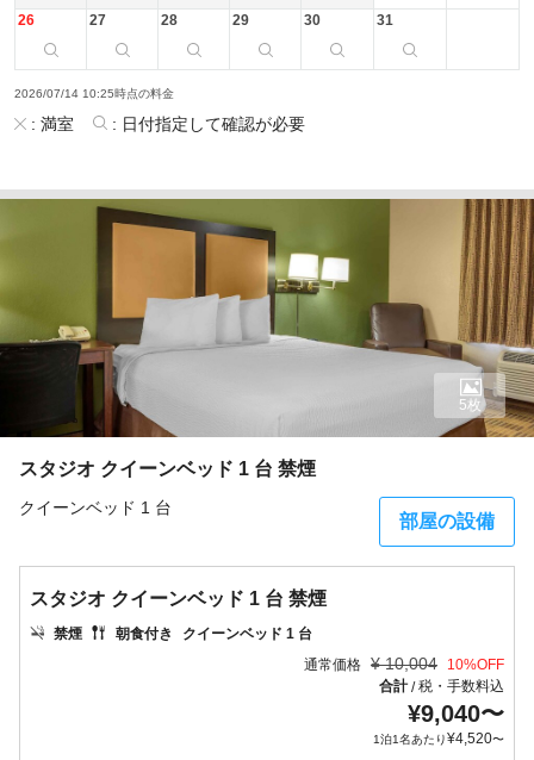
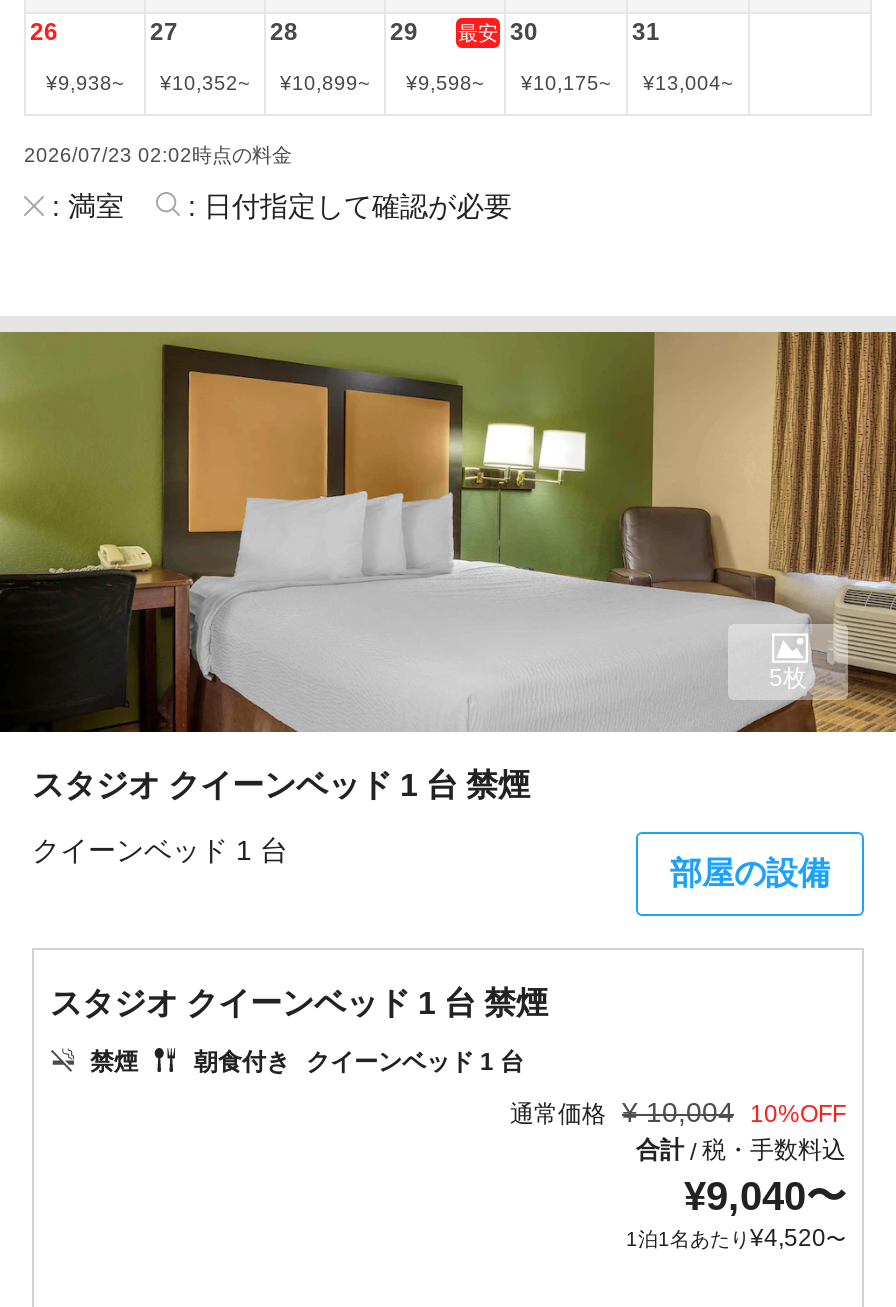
none -> [46,71,124,93] ¥9,938~
none -> [160,71,250,93] ¥10,352~
none -> [280,71,370,93] ¥10,899~
none -> [406,21,498,93] 最安 | ¥9,598~
none -> [521,71,611,93] ¥10,175~
[14,87,174,100] 2026/07/14 10:25時点の料金 -> [24,71,733,166] ¥13,004~ | 2026/07/23 02:02時点の料金

